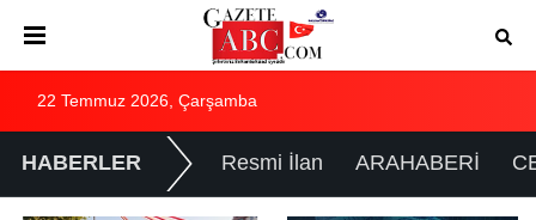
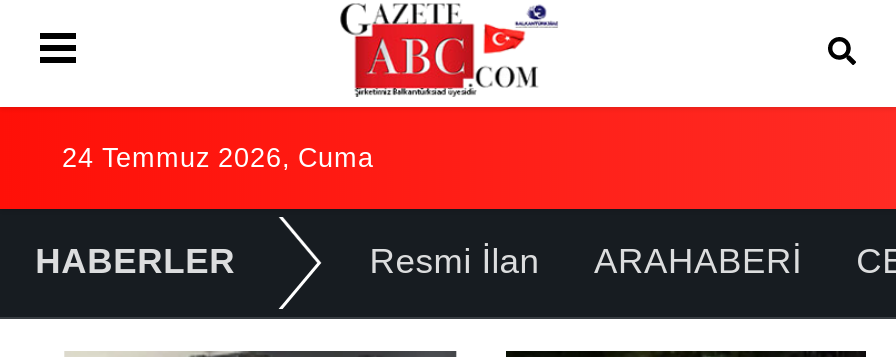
[37,92,257,110] 22 Temmuz 2026, Çarşamba -> [62,143,374,173] 24 Temmuz 2026, Cuma

